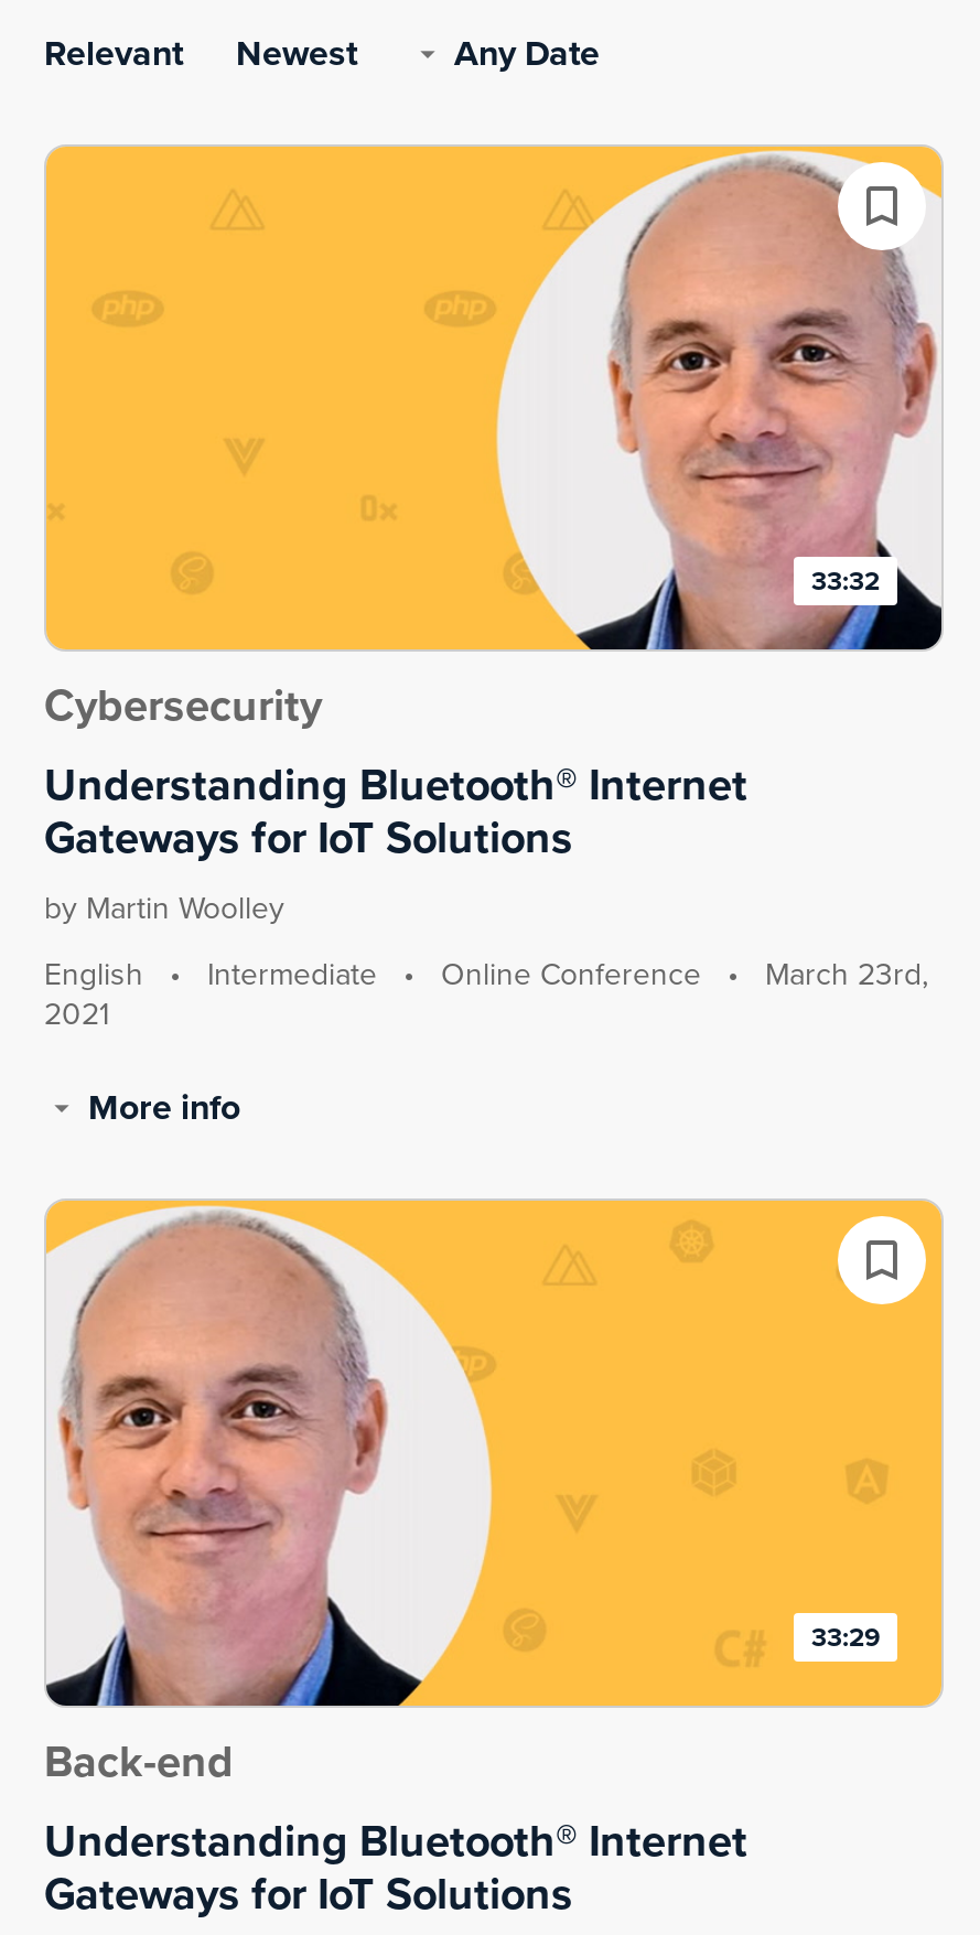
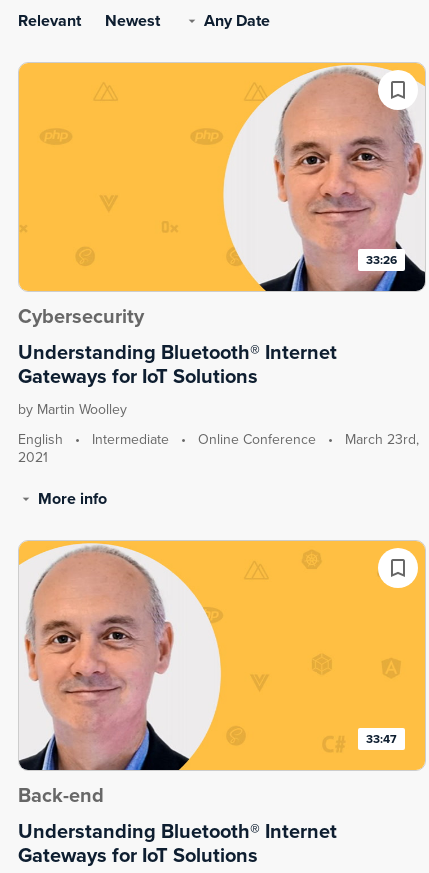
[811,562,880,602] 33:32 -> [366,251,397,268] 33:26
[811,1617,880,1657] 33:29 -> [366,730,397,747] 33:47

